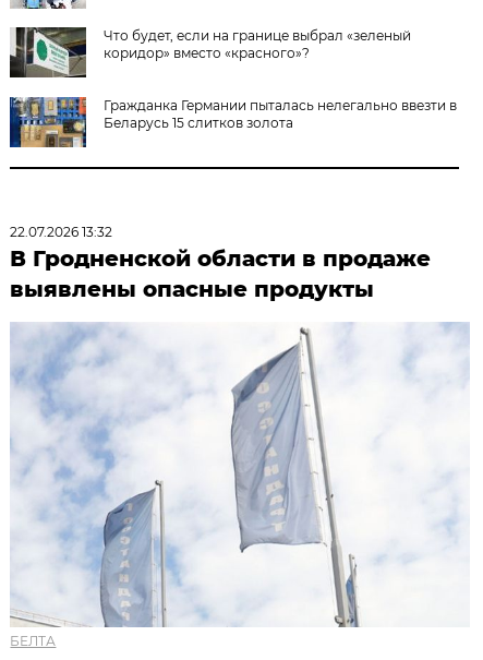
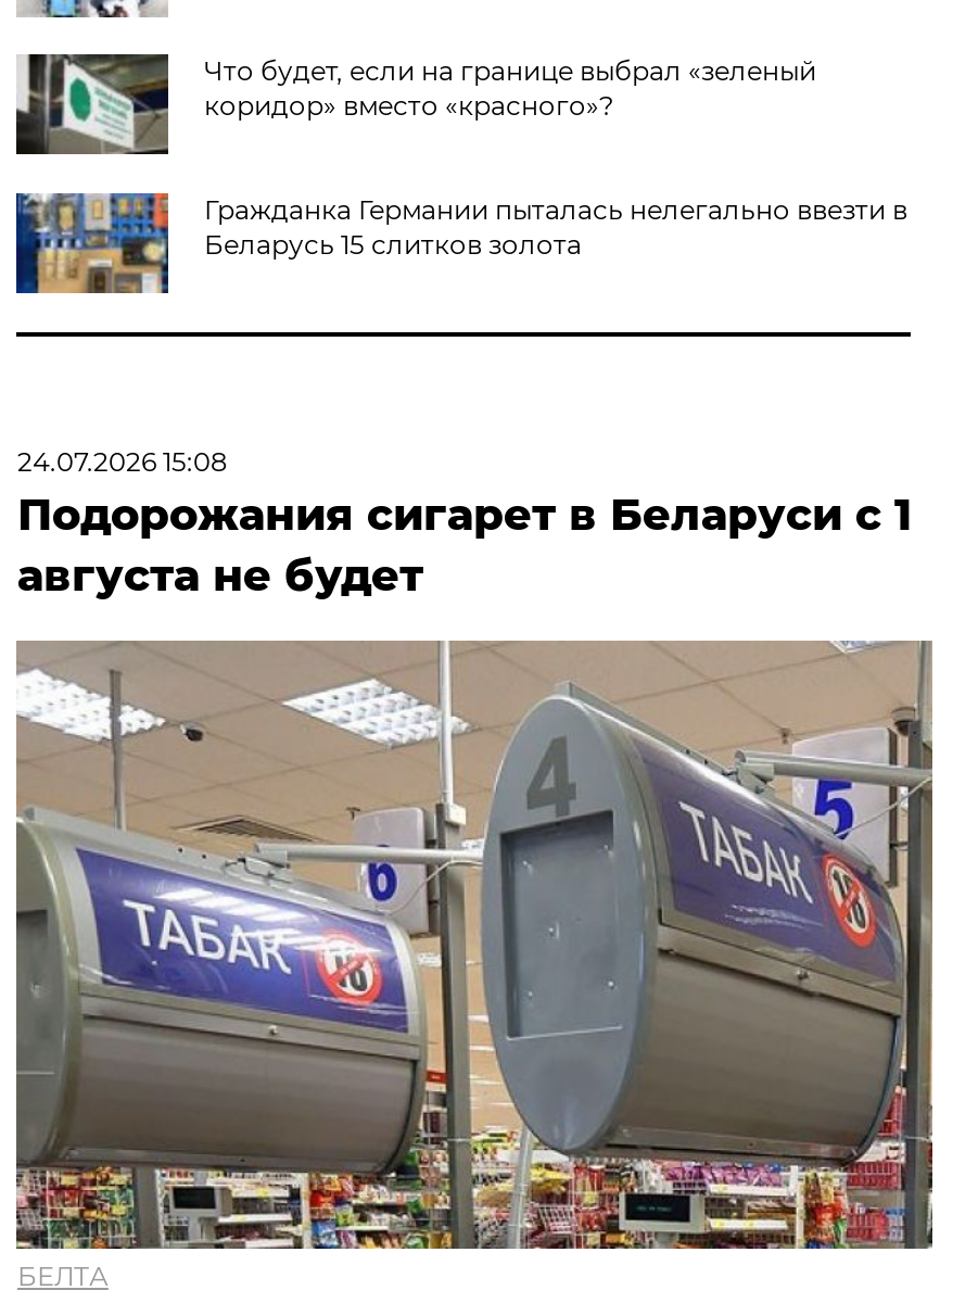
[10,224,431,302] 22.07.2026 13:32 | В Гродненской области в продаже | выявлены опасные продукты -> [17,445,912,601] 24.07.2026 15:08 | Подорожания сигарет в Беларуси с 1 | августа не будет
[10,322,470,627] [image] -> [14,638,935,1251] [image]

